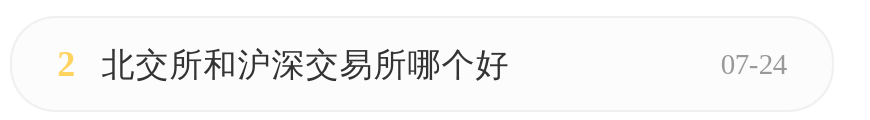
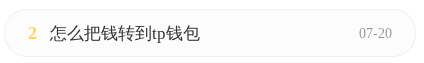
[101,45,787,83] 北交所和沪深交易所哪个好 | 07-24 -> [50,24,392,43] 怎么把钱转到tp钱包 | 07-20

